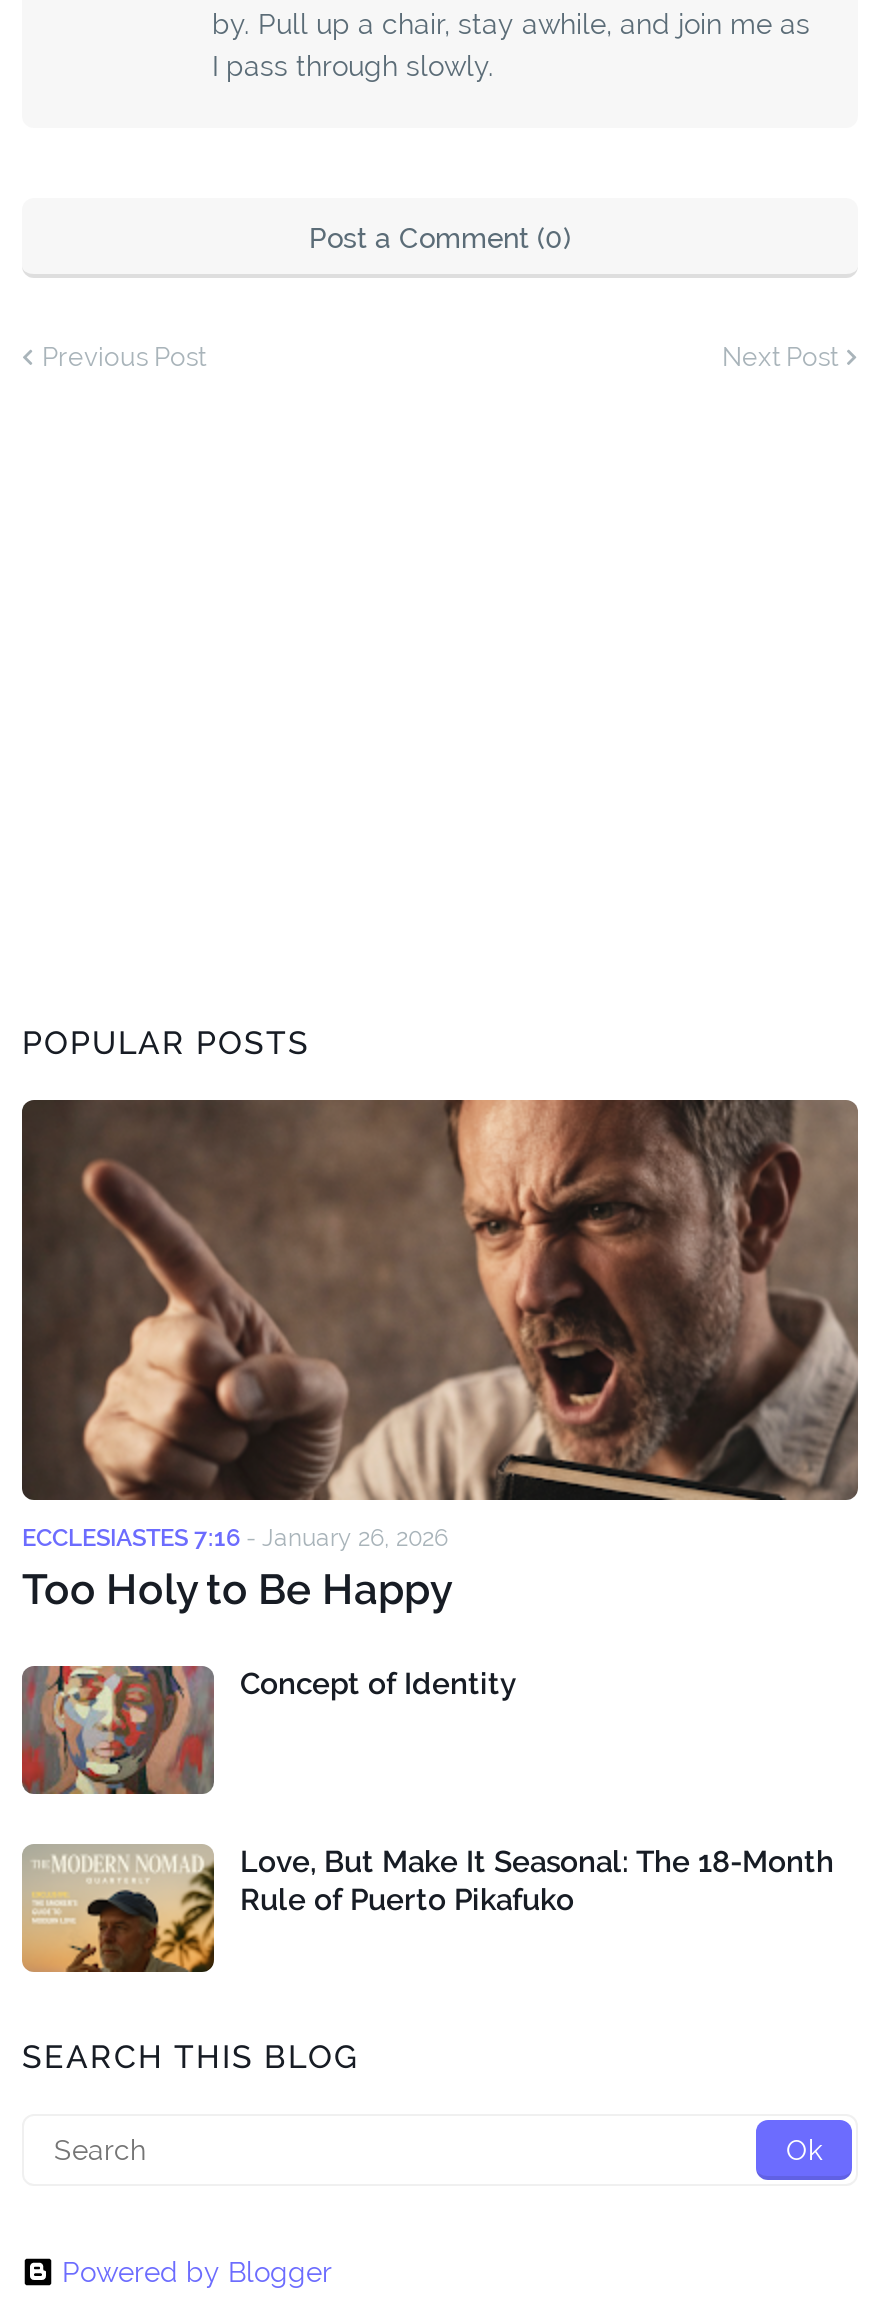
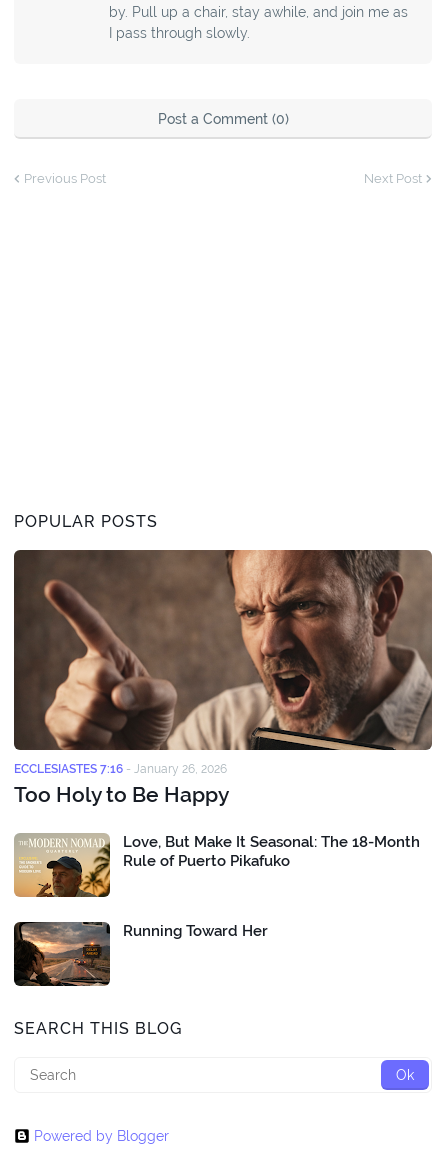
[20,1664,516,1796] [image] | Concept of Identity -> none
moved [20,1843,834,1974] -> [13,833,420,898]: [image] | Love, But Make It Seasonal: The 18-Month | Rule of Puerto Pikafuko
none -> [13,922,268,987] [image] | Running Toward Her

